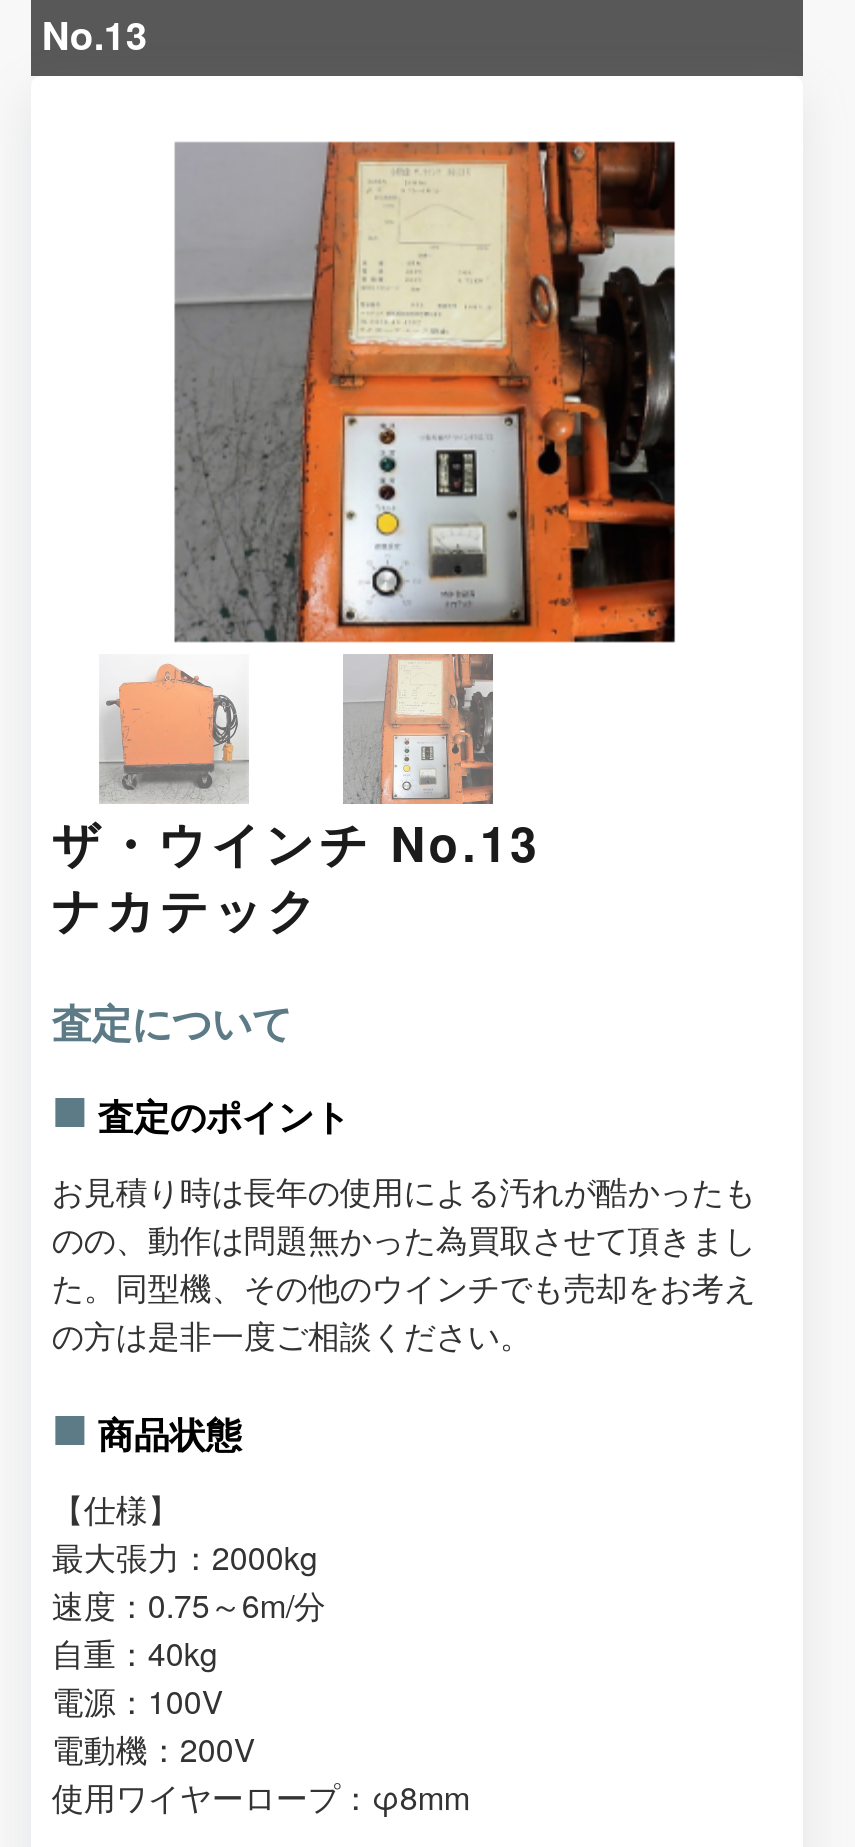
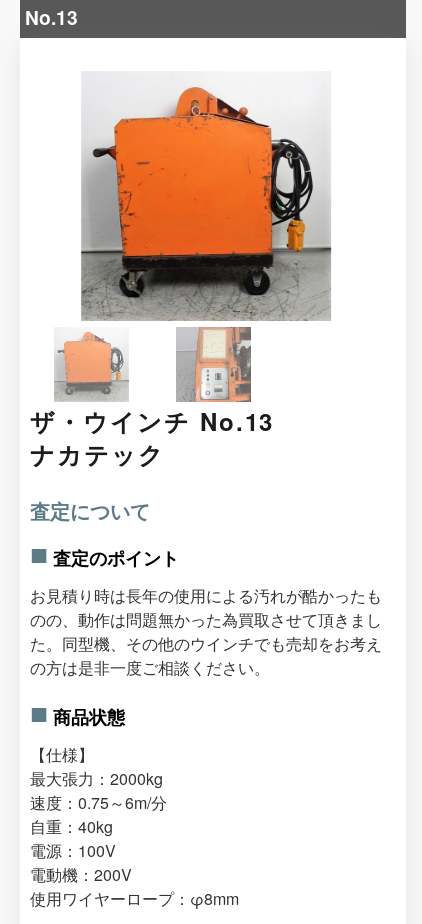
[153,140,677,644] [image] -> [80,71,342,321] [image]

